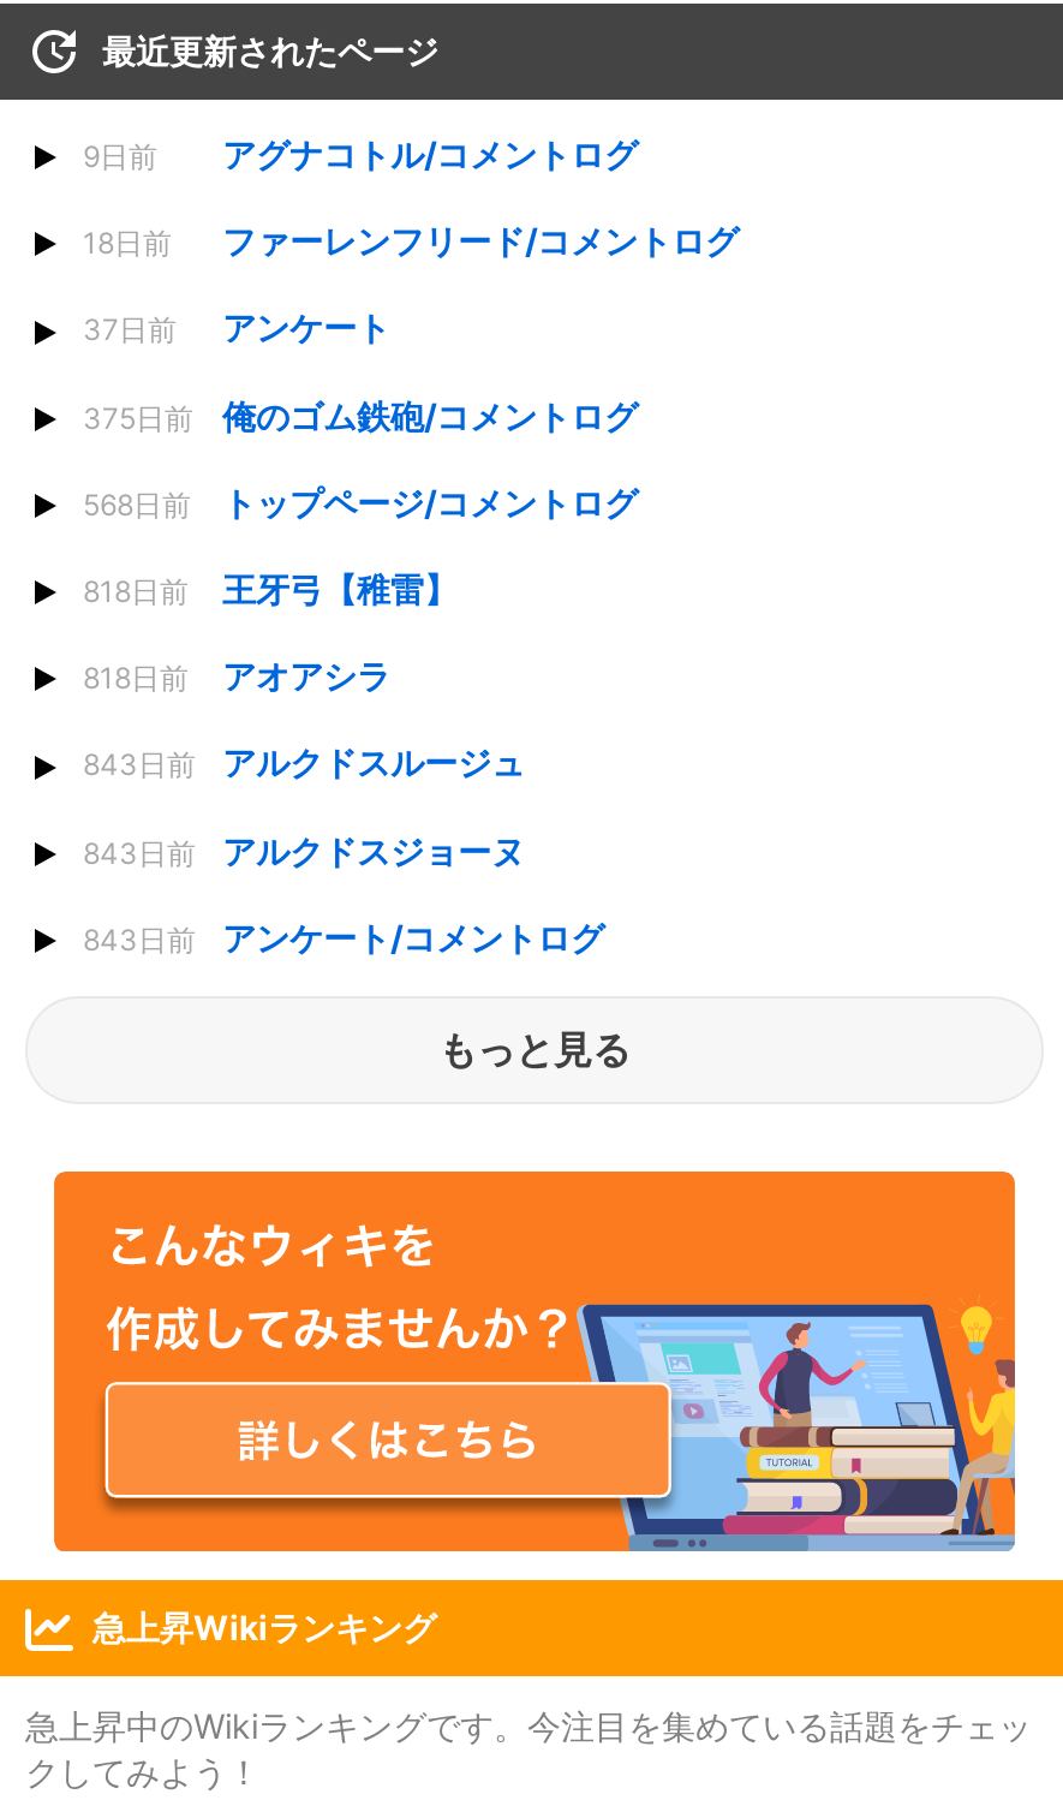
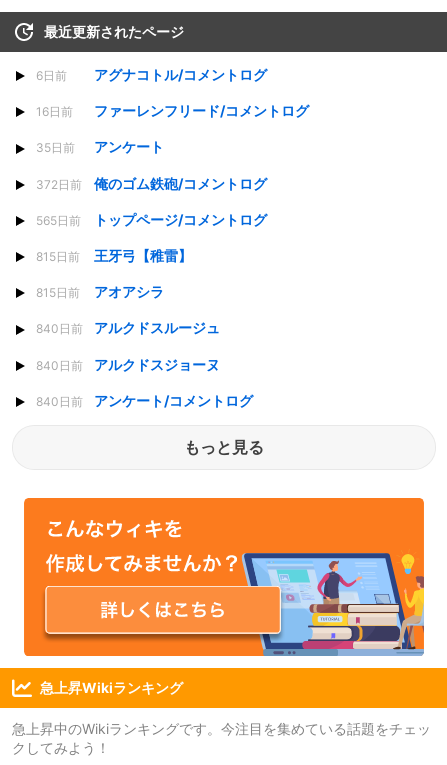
[83,133,638,174] 9日前 アグナコトル/コメントログ -> [36,66,267,83] 6日前 アグナコトル/コメントログ
[83,220,739,261] 18日前 ファーレンフリード/コメントログ -> [36,102,309,119] 16日前 ファーレンフリード/コメントログ
[83,307,390,348] 37日前 アンケート -> [36,138,164,155] 35日前 アンケート
[83,394,638,435] 375日前 俺のゴム鉄砲/コメントログ -> [36,175,267,192] 372日前 俺のゴム鉄砲/コメントログ
[83,481,638,522] 568日前 トップページ/コメントログ -> [36,211,267,228] 565日前 トップページ/コメントログ
[83,568,458,609] 818日前 王牙弓【稚雷】 -> [36,247,192,264] 815日前 王牙弓【稚雷】
[83,655,390,696] 818日前 アオアシラ -> [36,283,164,300] 815日前 アオアシラ
[83,742,525,783] 843日前 アルクドスルージュ -> [36,319,220,336] 840日前 アルクドスルージュ
[83,829,525,870] 843日前 アルクドスジョーヌ -> [36,355,220,372] 840日前 アルクドスジョーヌ
[83,916,604,957] 843日前 アンケート/コメントログ -> [36,392,253,409] 840日前 アンケート/コメントログ

